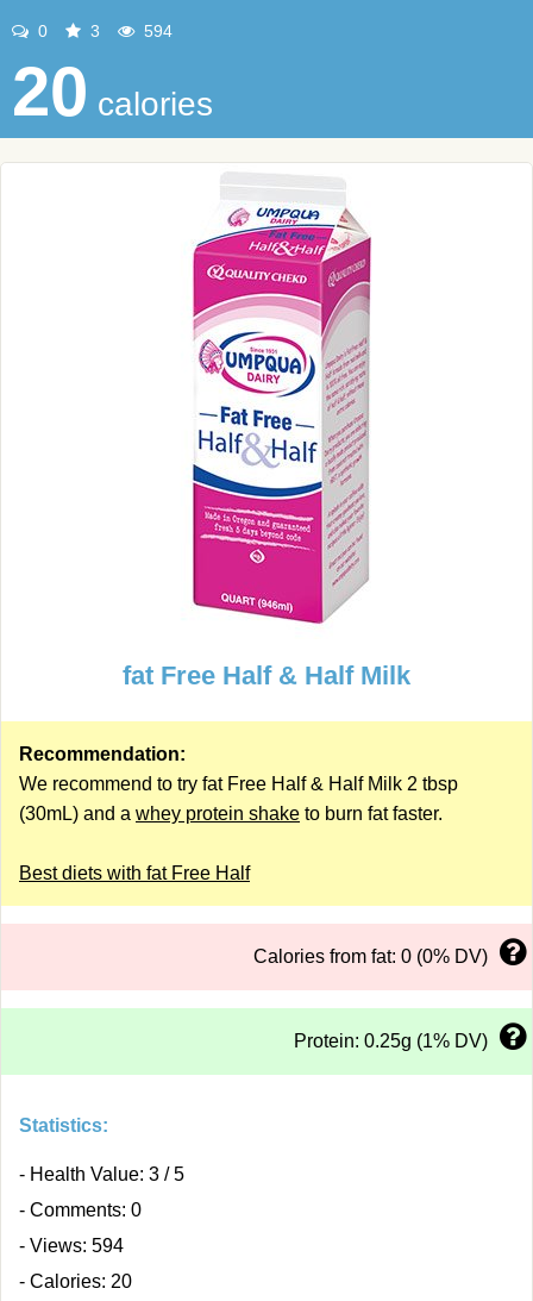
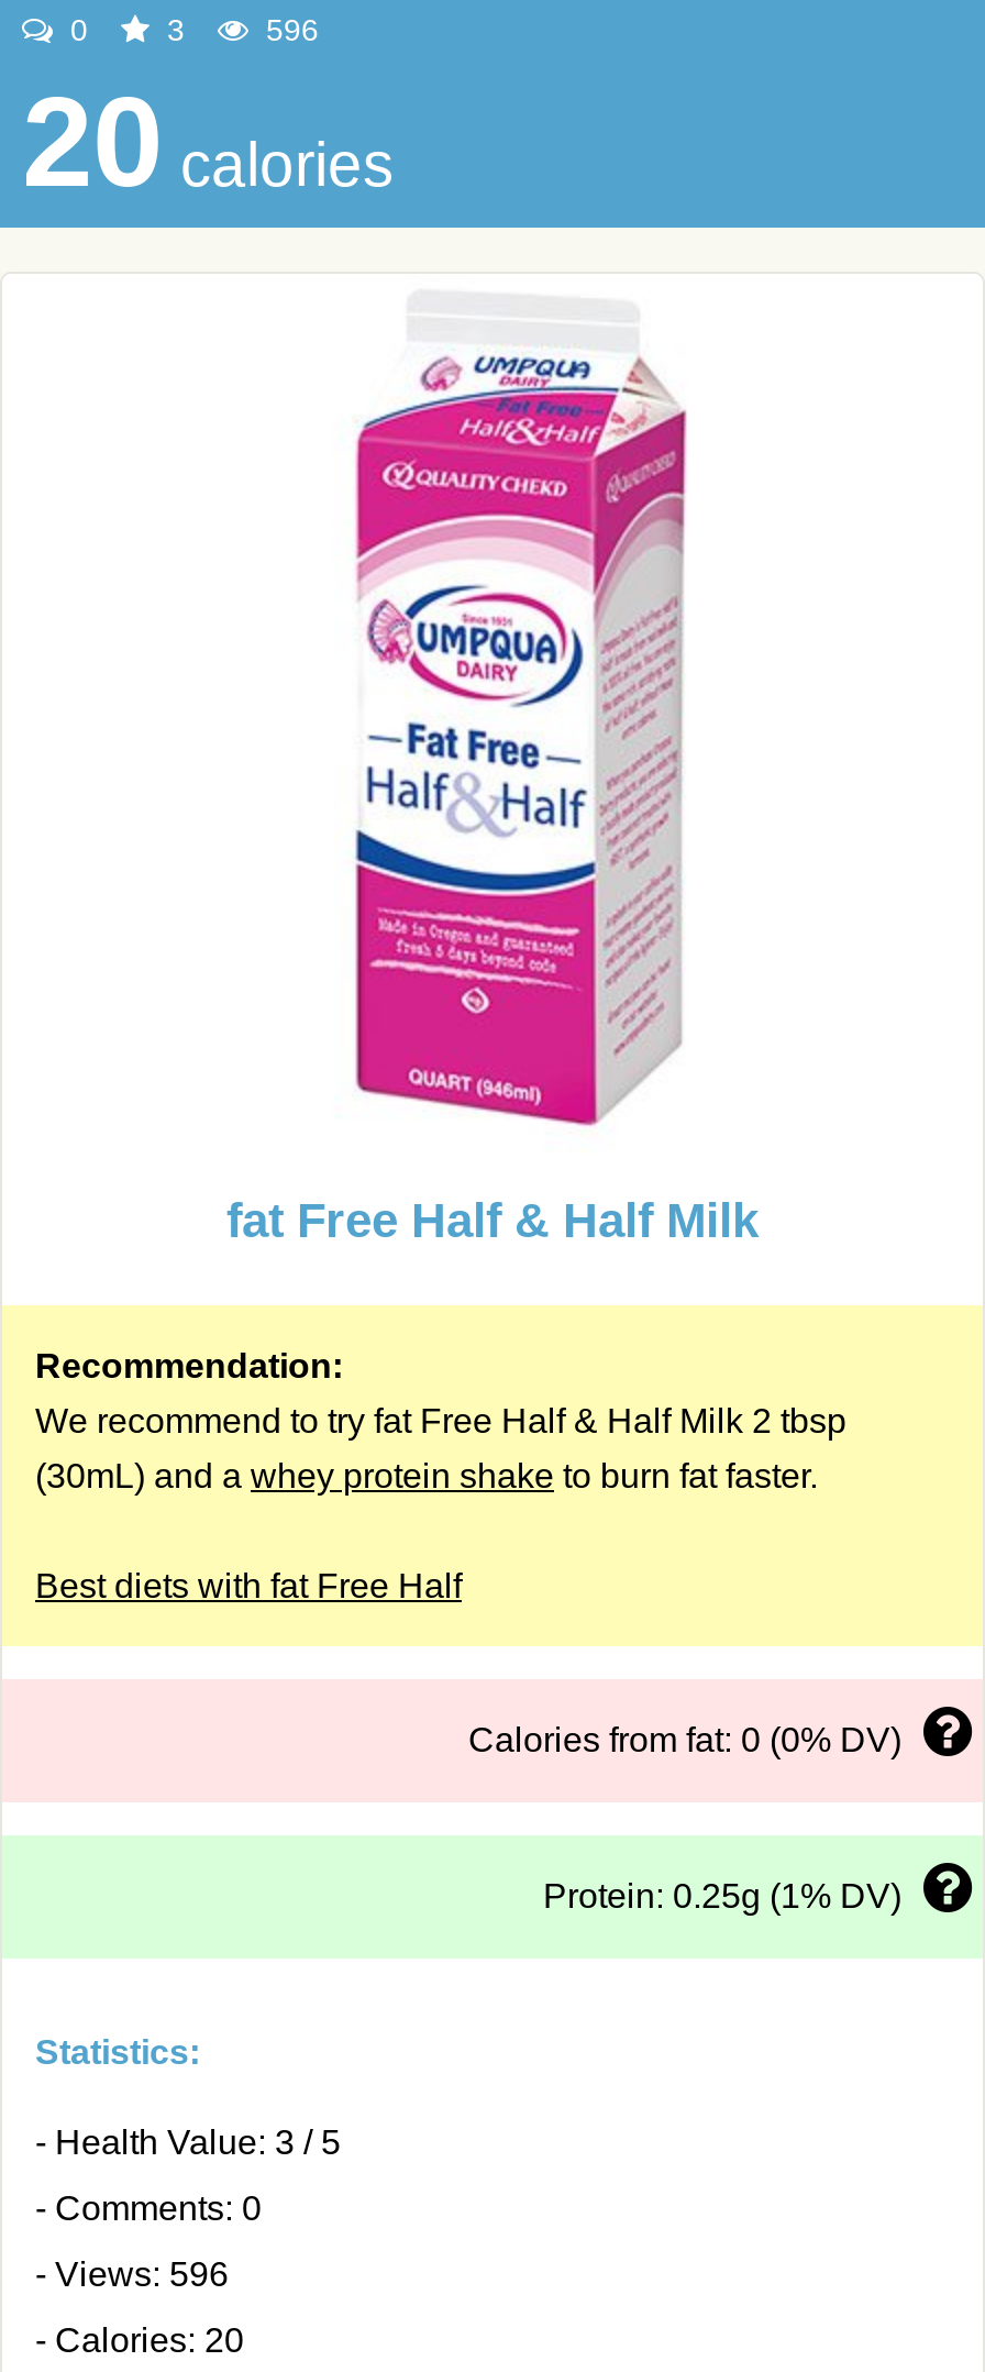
[139,21,173,40] 594 -> [257,12,319,47] 596
[19,1236,124,1256] - Views: 594 -> [35,2255,229,2293] - Views: 596

